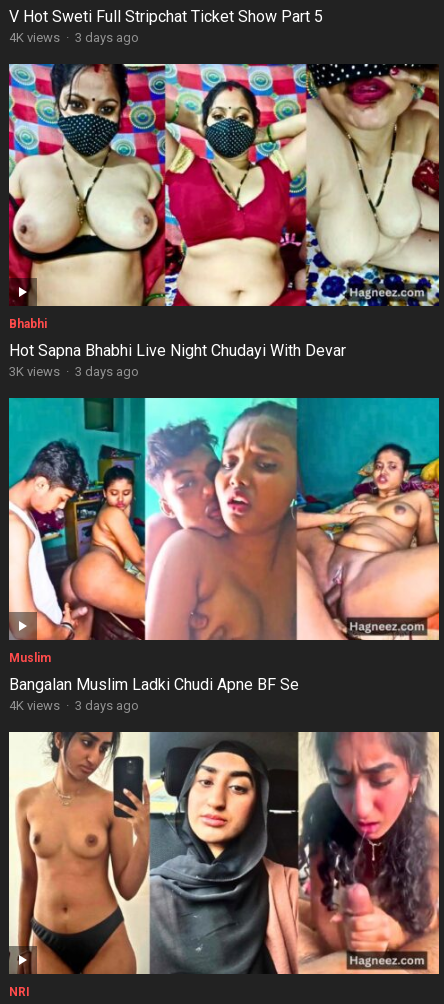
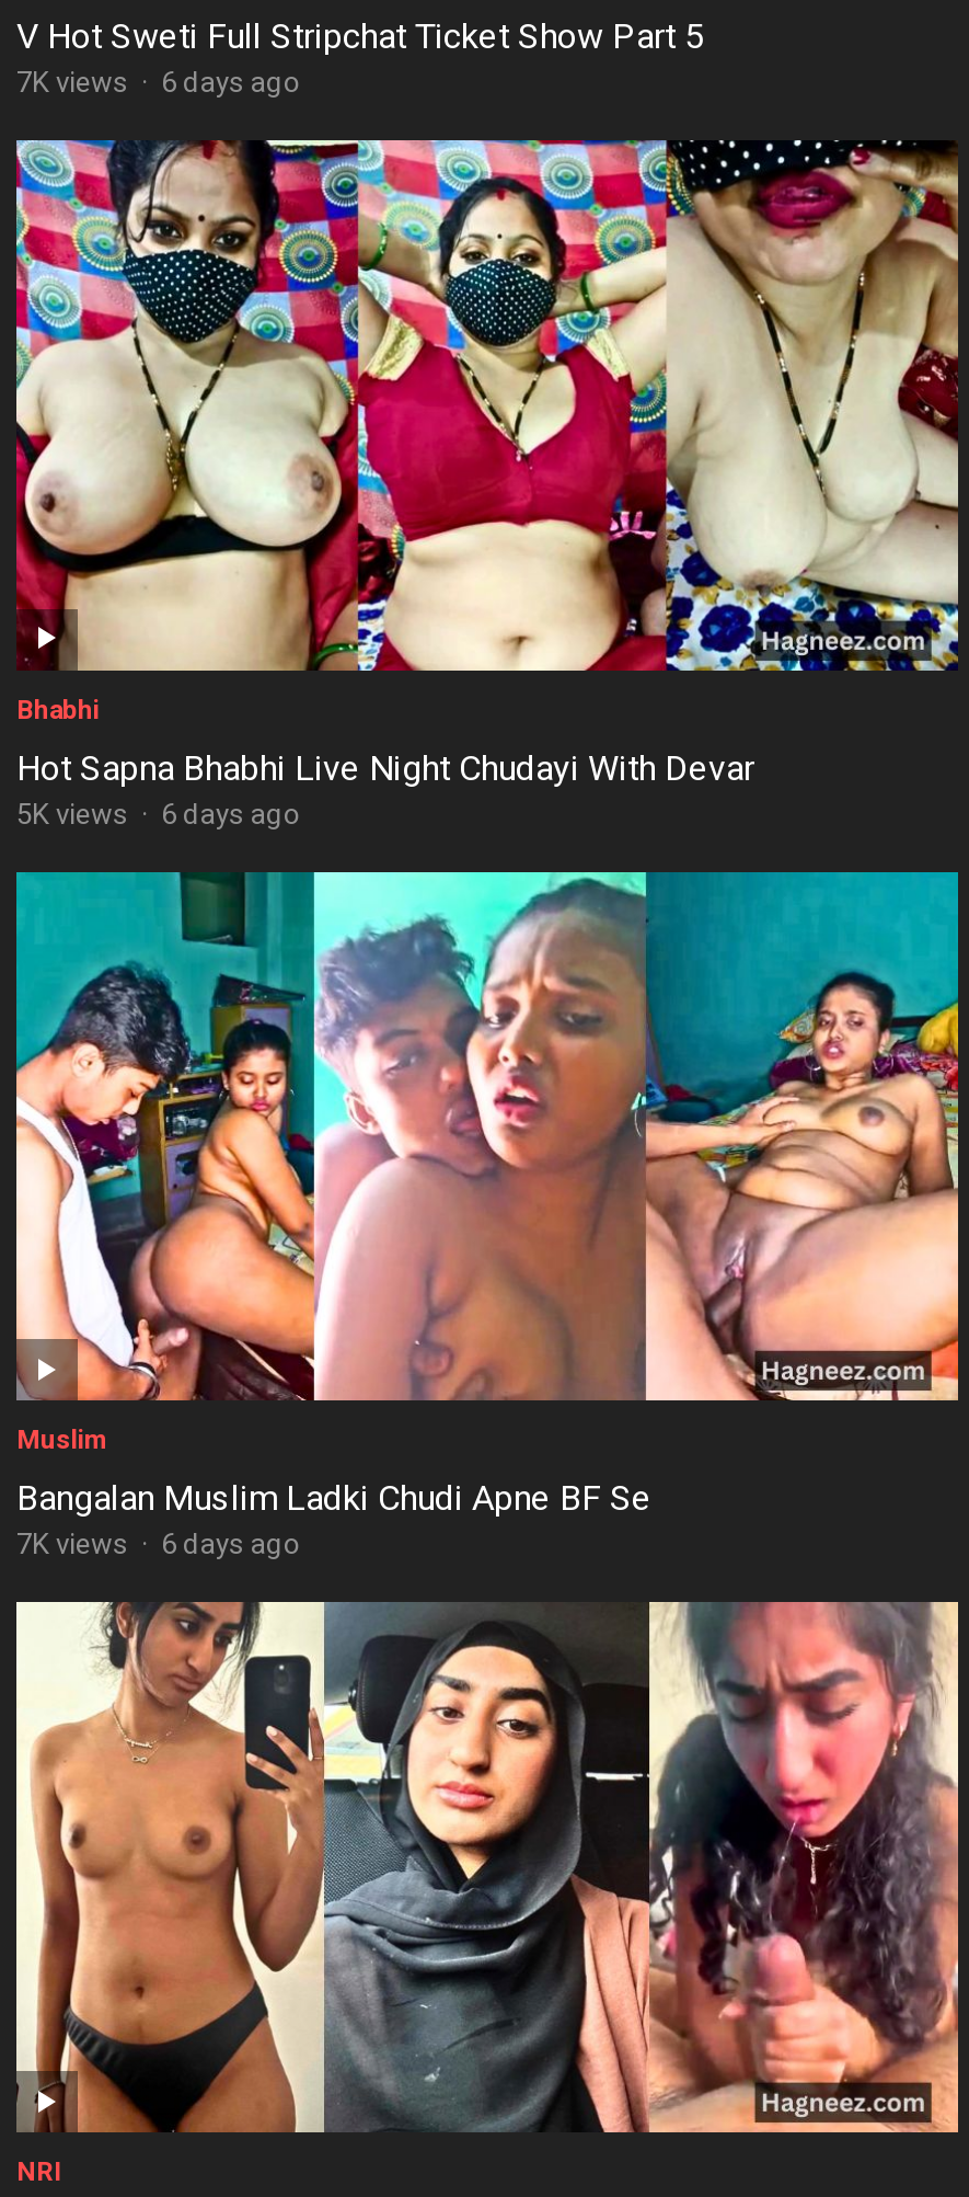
[9,30,139,45] 4K views · 3 days ago -> [16,66,301,99] 7K views · 6 days ago
[9,364,139,379] 3K views · 3 days ago -> [16,797,301,830] 5K views · 6 days ago
[9,698,139,713] 4K views · 3 days ago -> [16,1529,301,1561] 7K views · 6 days ago

